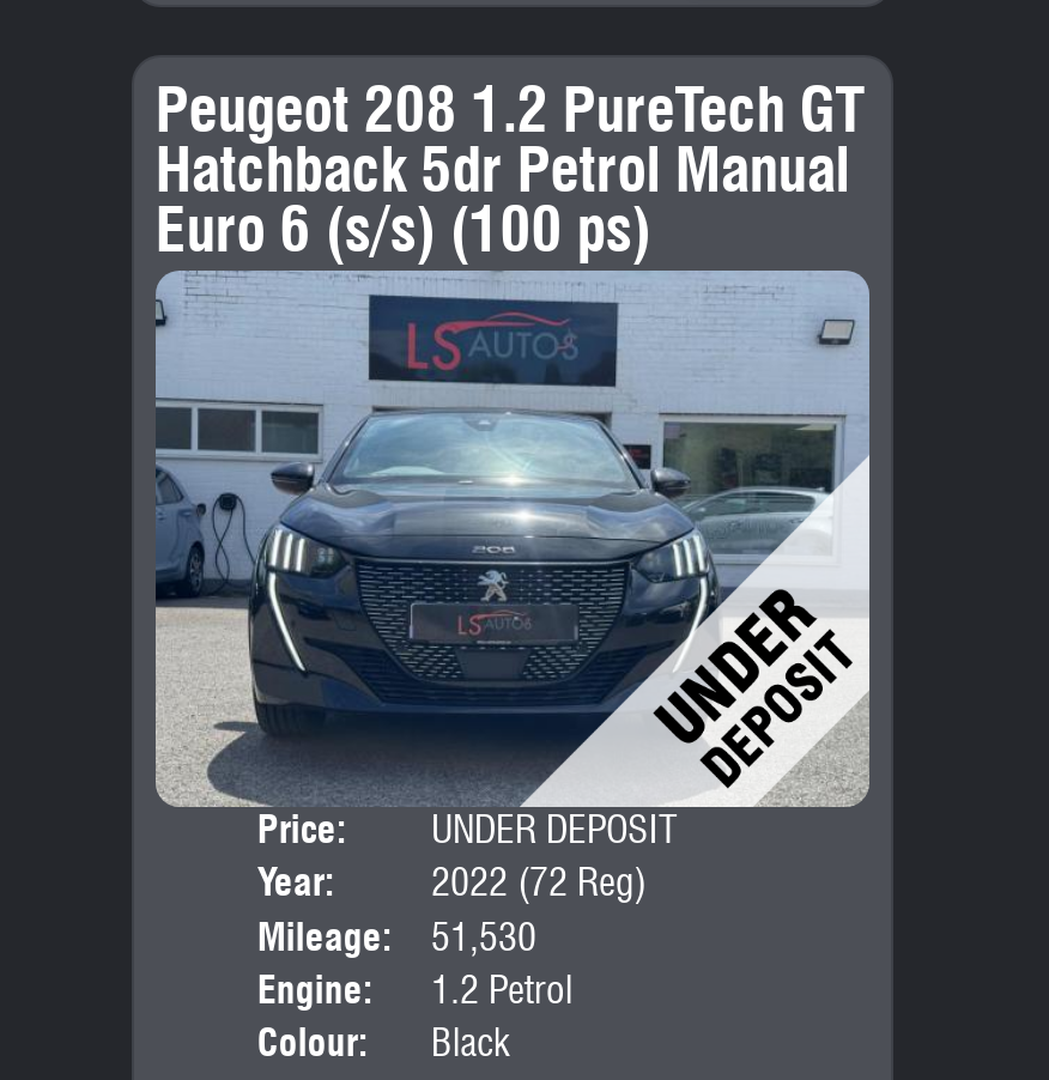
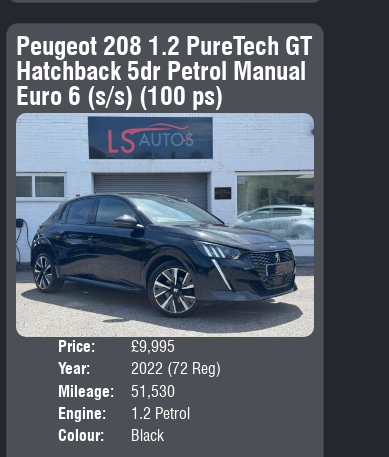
[153,271,872,852] [image] | UNDER DEPOSIT -> [15,114,314,356] [image] | £9,995

